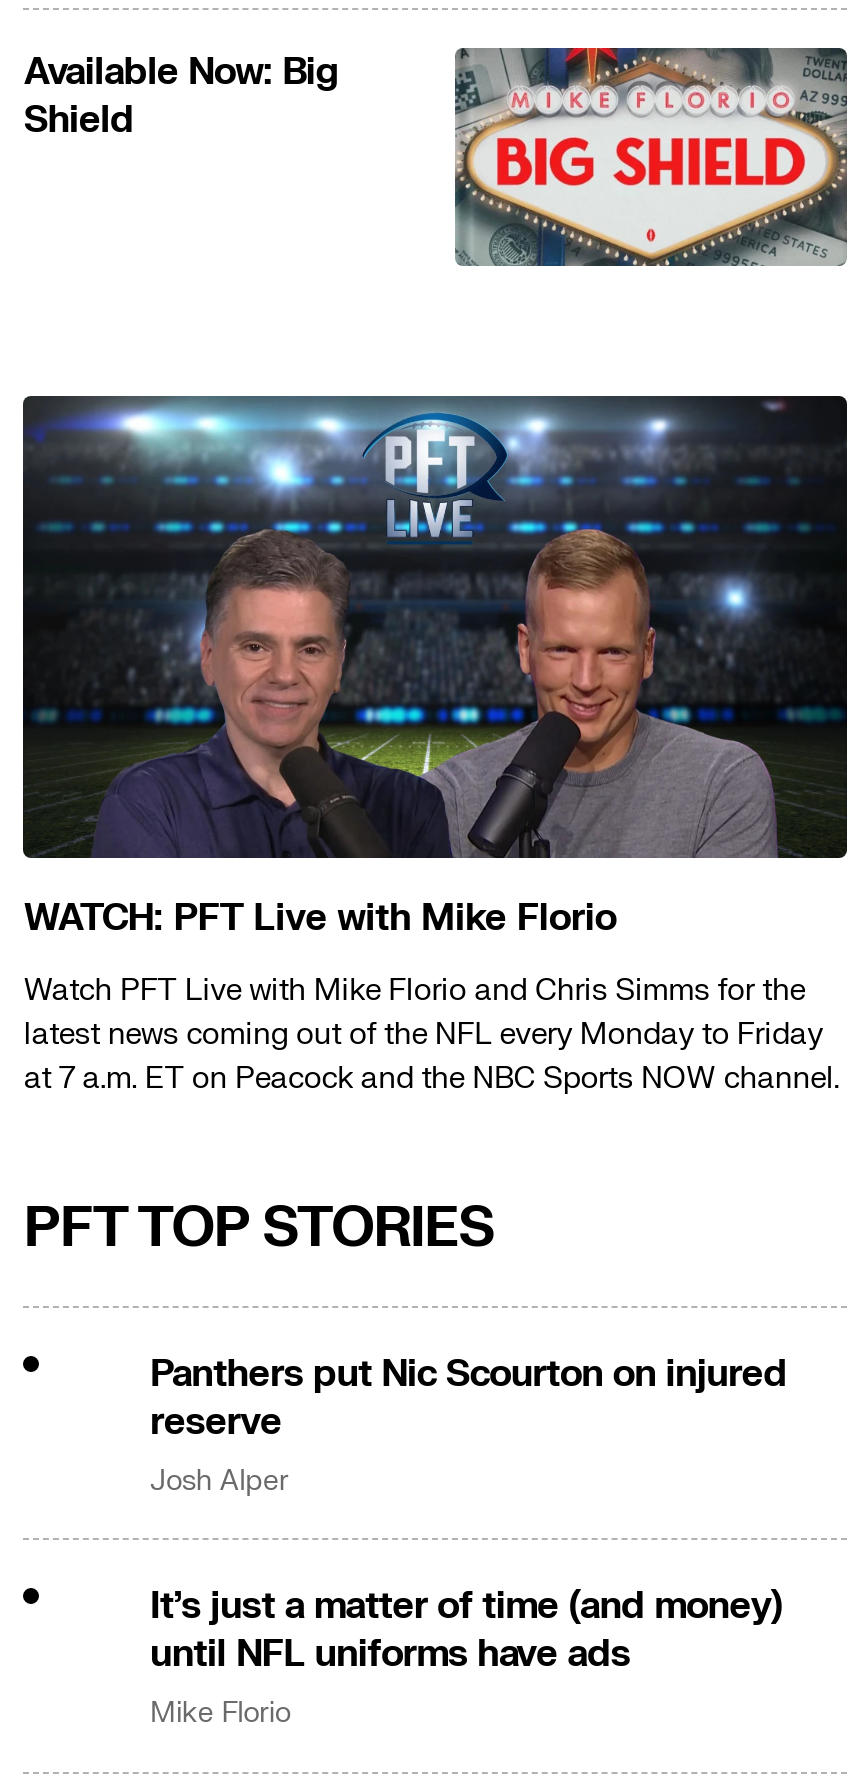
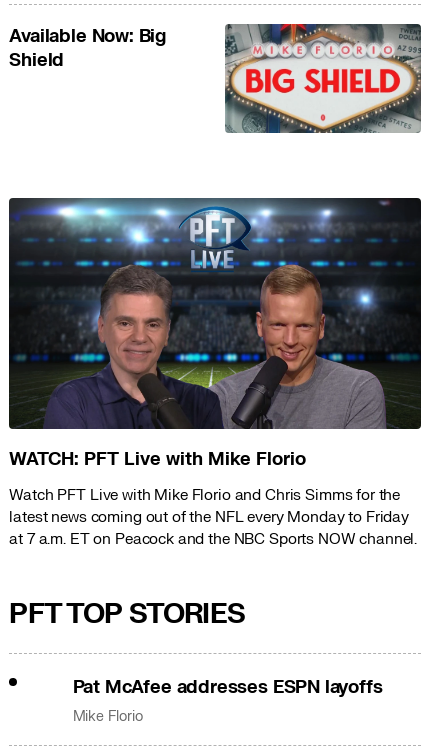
[150,1349,787,1678] Panthers put Nic Scourton on injured | reserve | Josh Alper | It’s just a matter of time (and money) | until NFL uniforms have ads -> [72,674,382,698] Pat McAfee addresses ESPN layoffs

